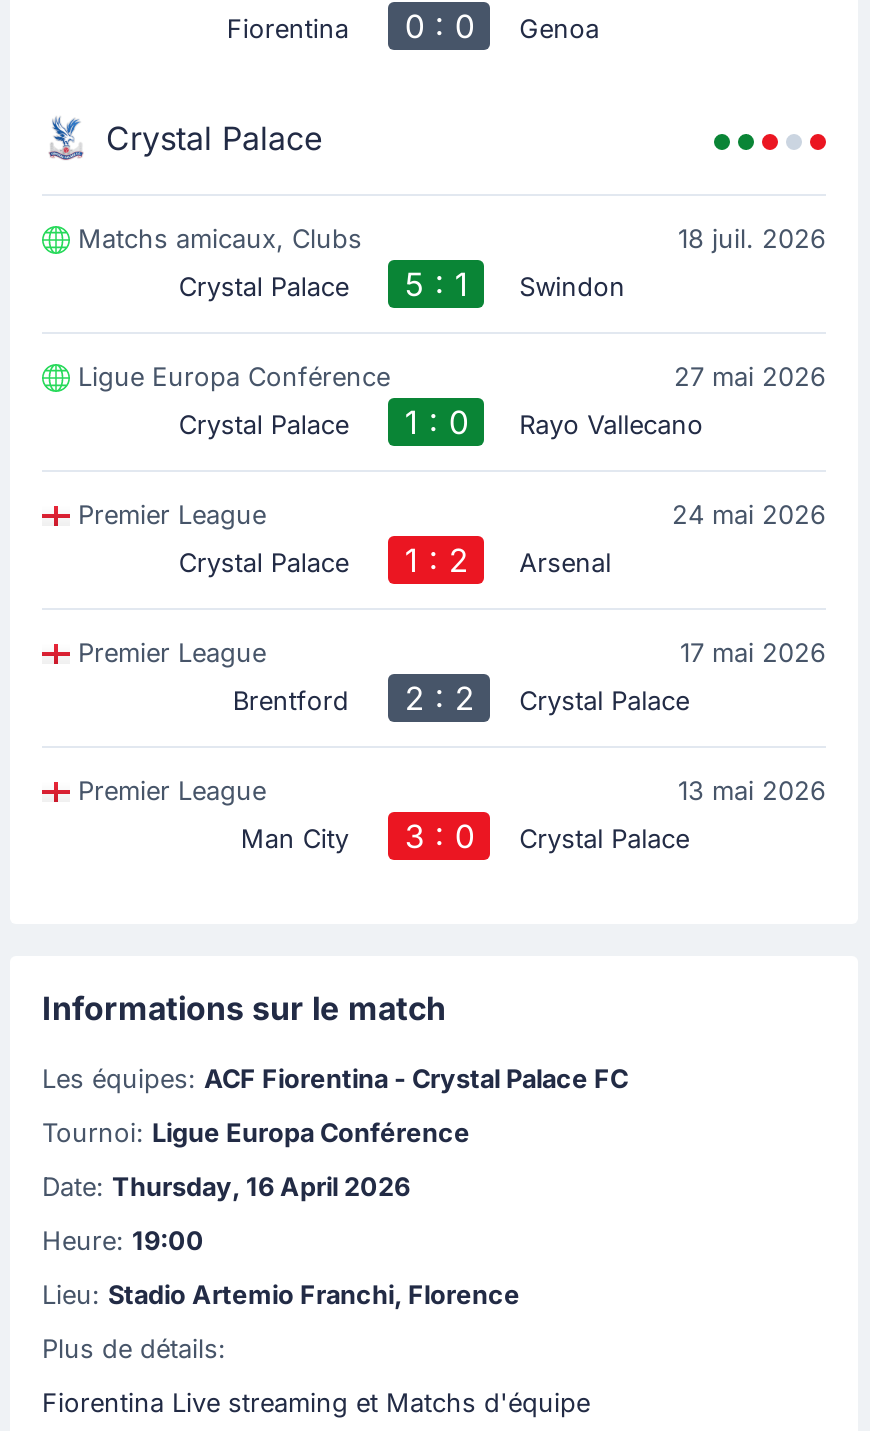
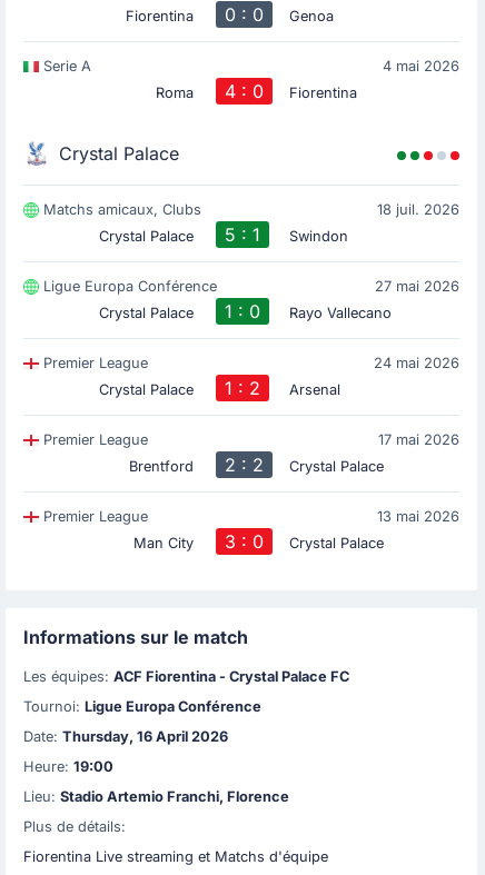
none -> [43,58,459,102] Serie A | 4 mai 2026 | Roma | 4 : 0 | Fiorentina

